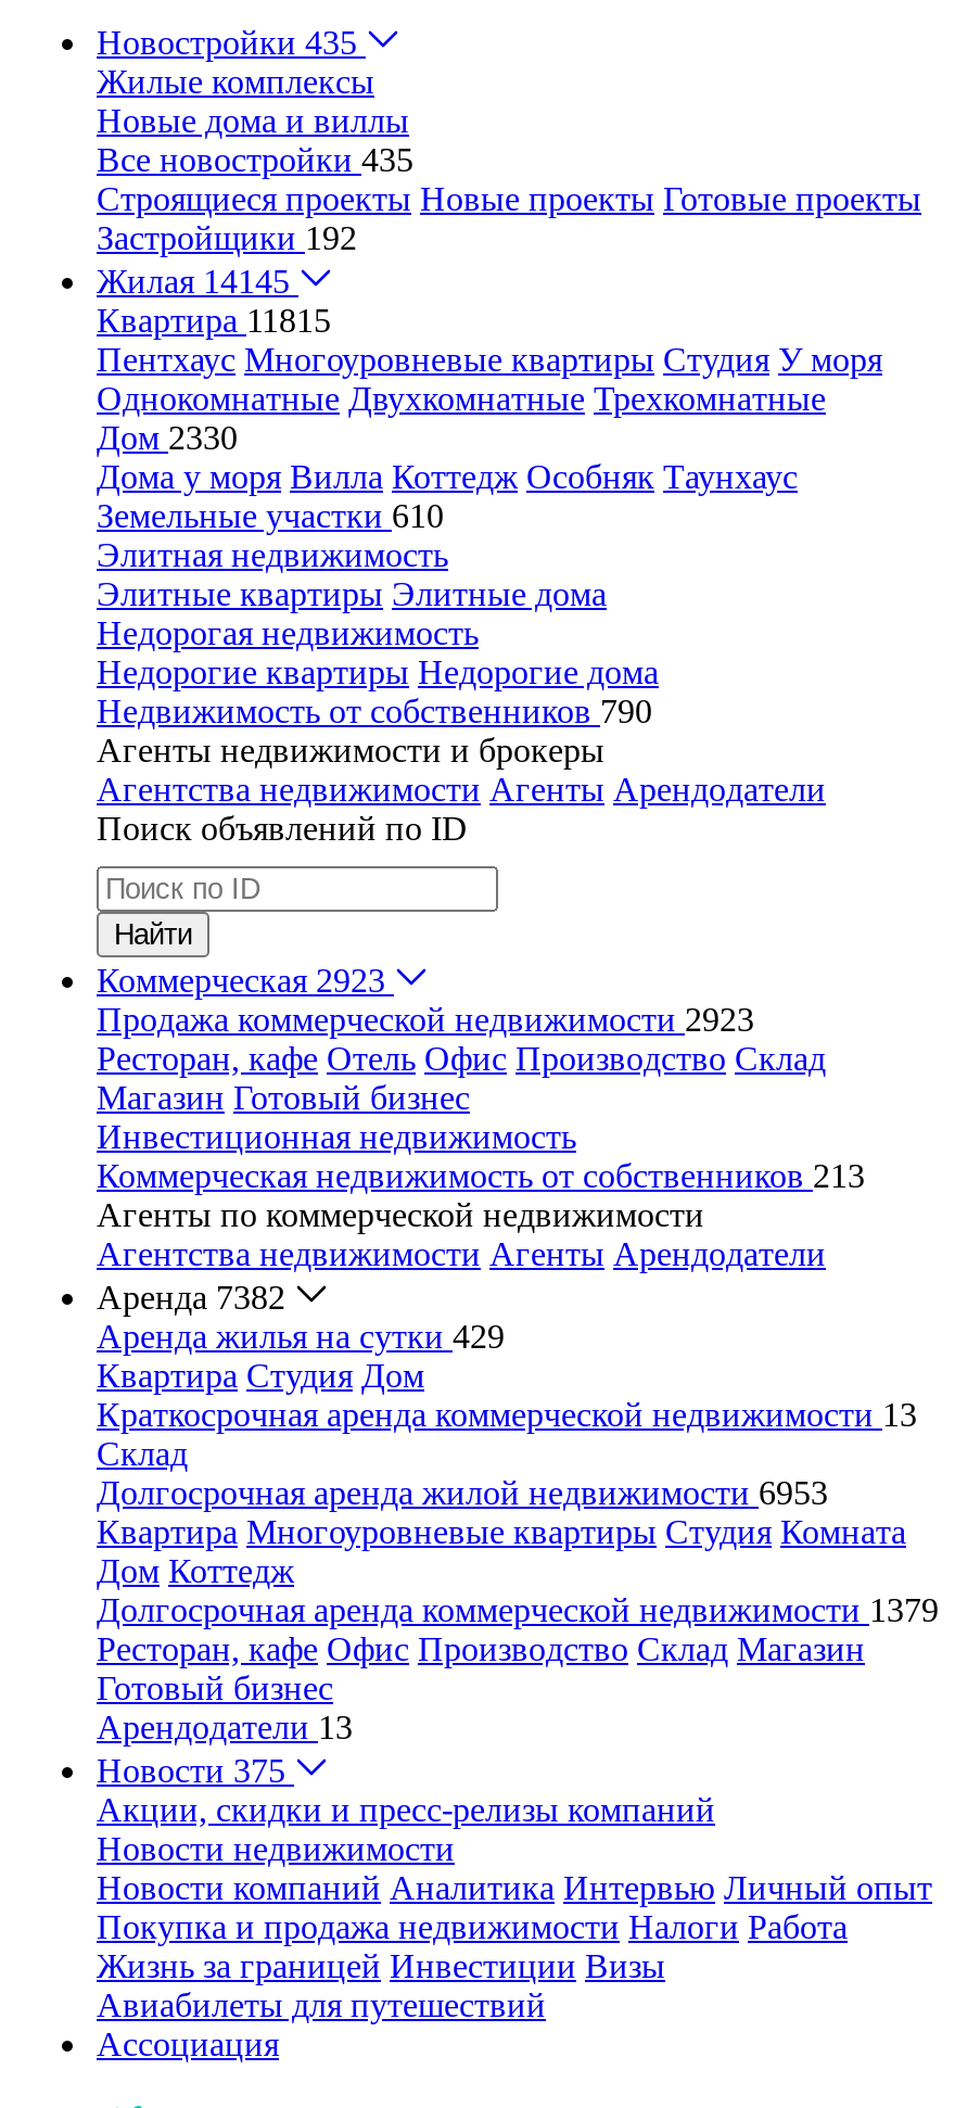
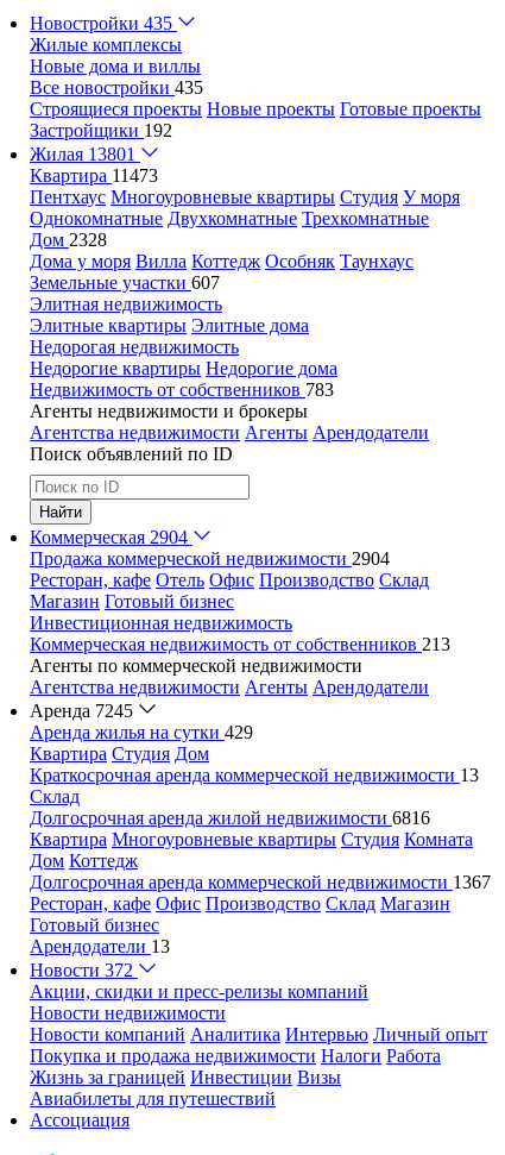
[97,263,290,300] Жилая 14145 -> [30,144,135,164] Жилая 13801
[97,302,331,339] Квартира 11815 -> [30,165,158,186] Квартира 11473
[97,419,238,456] Дом 2330 -> [30,230,107,250] Дом 2328
[97,497,444,534] Земельные участки 610 -> [30,272,220,293] Земельные участки 607
[97,693,652,729] Недвижимость от собственников 790 -> [30,379,334,400] Недвижимость от собственников 783
[97,962,385,999] Коммерческая 2923 -> [30,527,188,547] Коммерческая 2904
[97,1001,754,1038] Продажа коммерческой недвижимости 2923 -> [30,548,390,569] Продажа коммерческой недвижимости 2904
[97,1279,285,1316] Аренда 7382 -> [30,701,133,721] Аренда 7245
[97,1474,828,1511] Долгосрочная аренда жилой недвижимости 6953 -> [30,808,430,828] Долгосрочная аренда жилой недвижимости 6816
[97,1591,939,1628] Долгосрочная аренда коммерческой недвижимости 1379 -> [30,872,491,892] Долгосрочная аренда коммерческой недвижимости 1367
[97,1752,285,1789] Новости 375 -> [30,960,133,980] Новости 372

